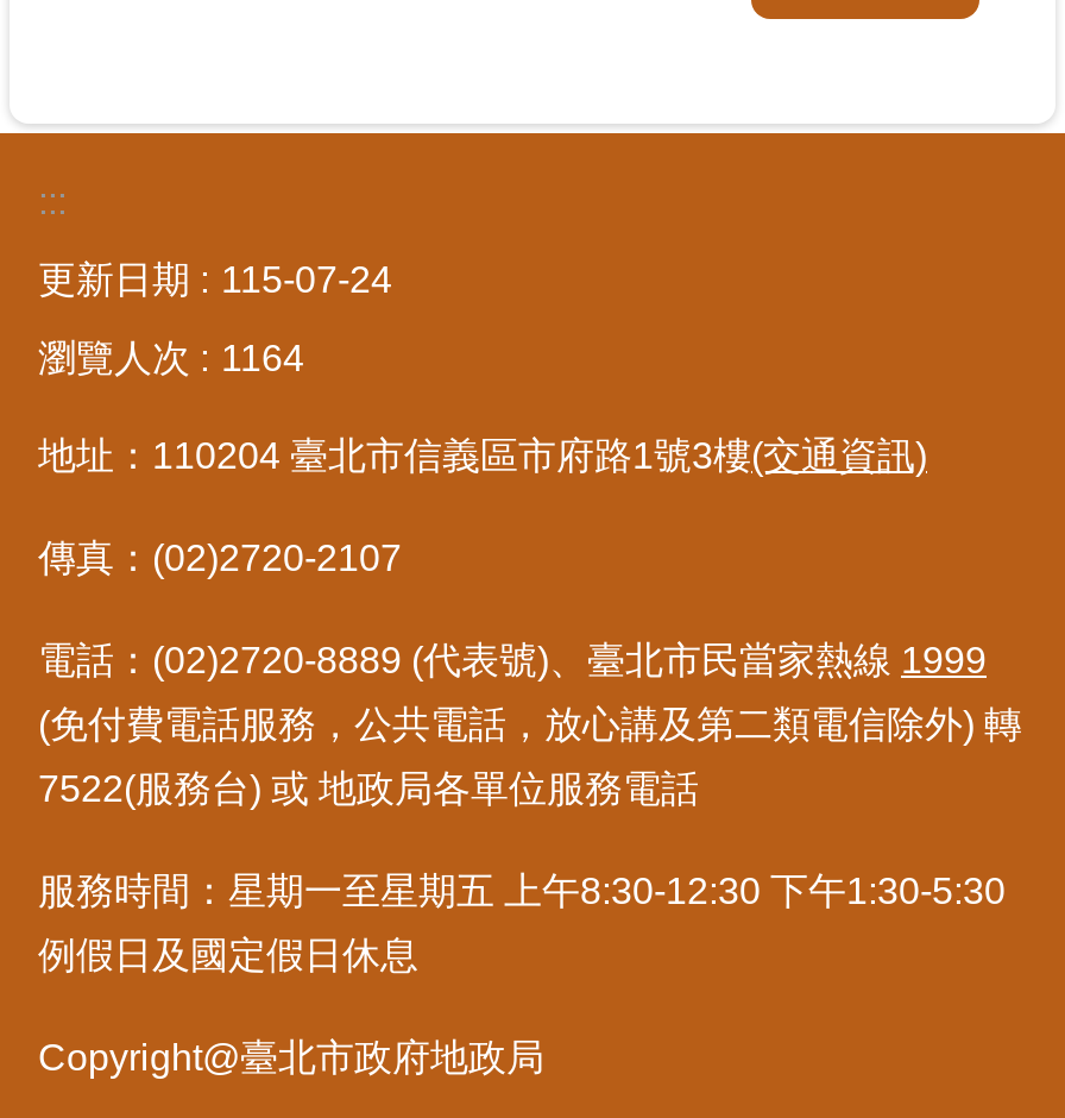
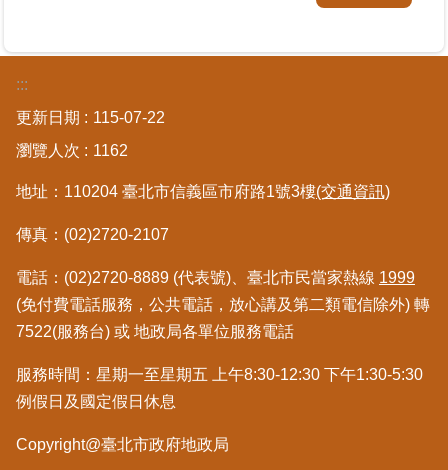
[38,260,392,301] 更新日期 115-07-24 -> [16,109,165,126] 更新日期 115-07-22
[221,339,304,379] 1164 -> [93,142,128,159] 1162

